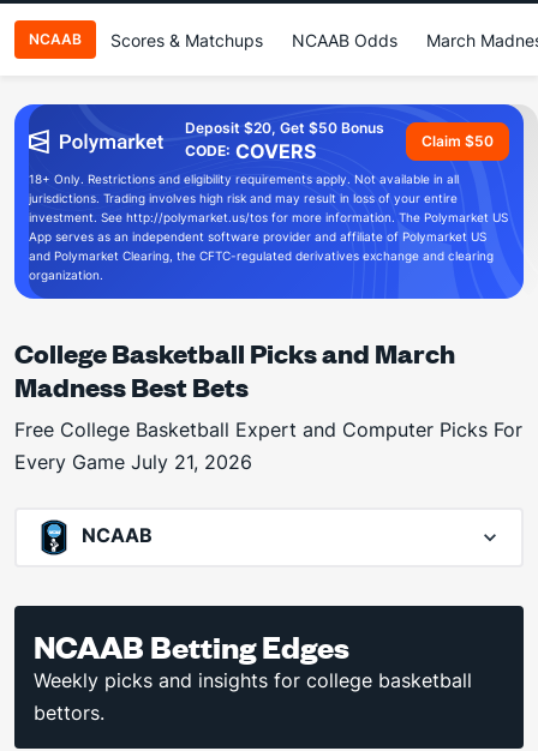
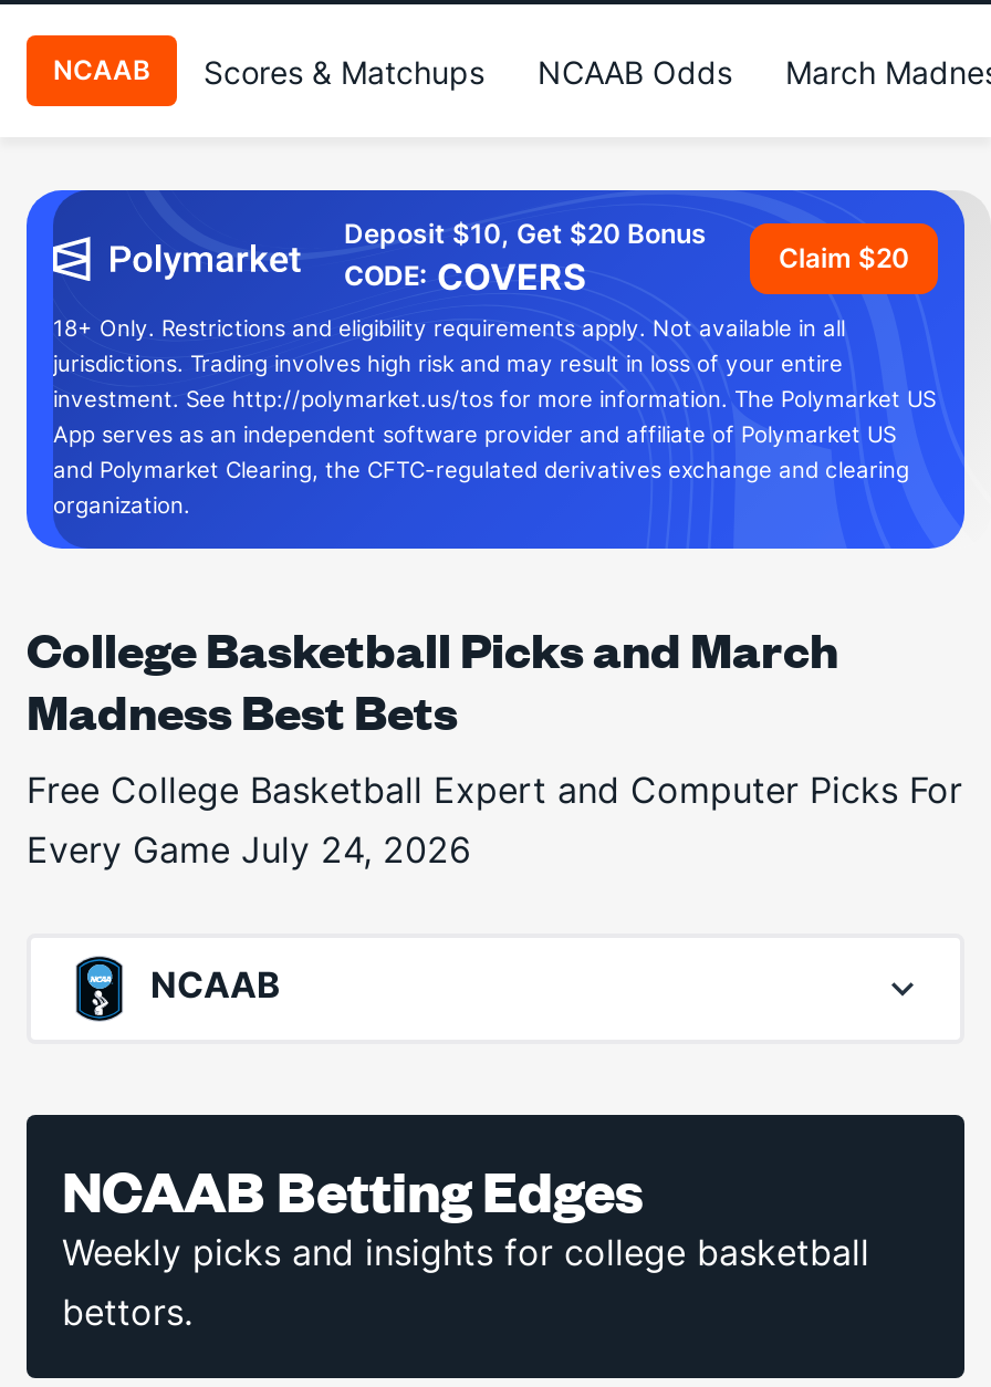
[185,119,384,137] Deposit $20, Get $50 Bonus -> [344,217,707,250] Deposit $10, Get $20 Bonus
[422,132,494,150] Claim $50 -> [779,241,909,274] Claim $20
[14,450,252,474] Every Game July 21, 2026 -> [27,827,471,872] Every Game July 24, 2026

